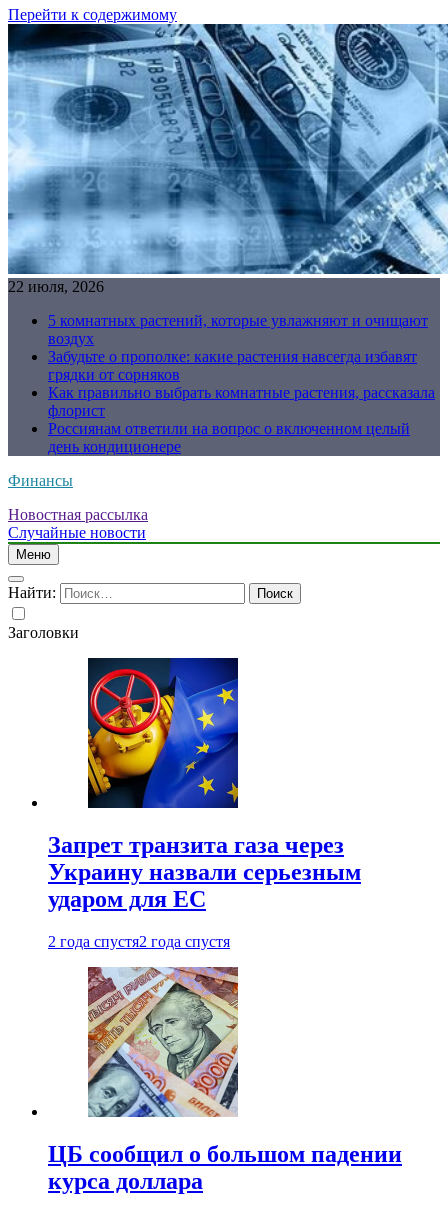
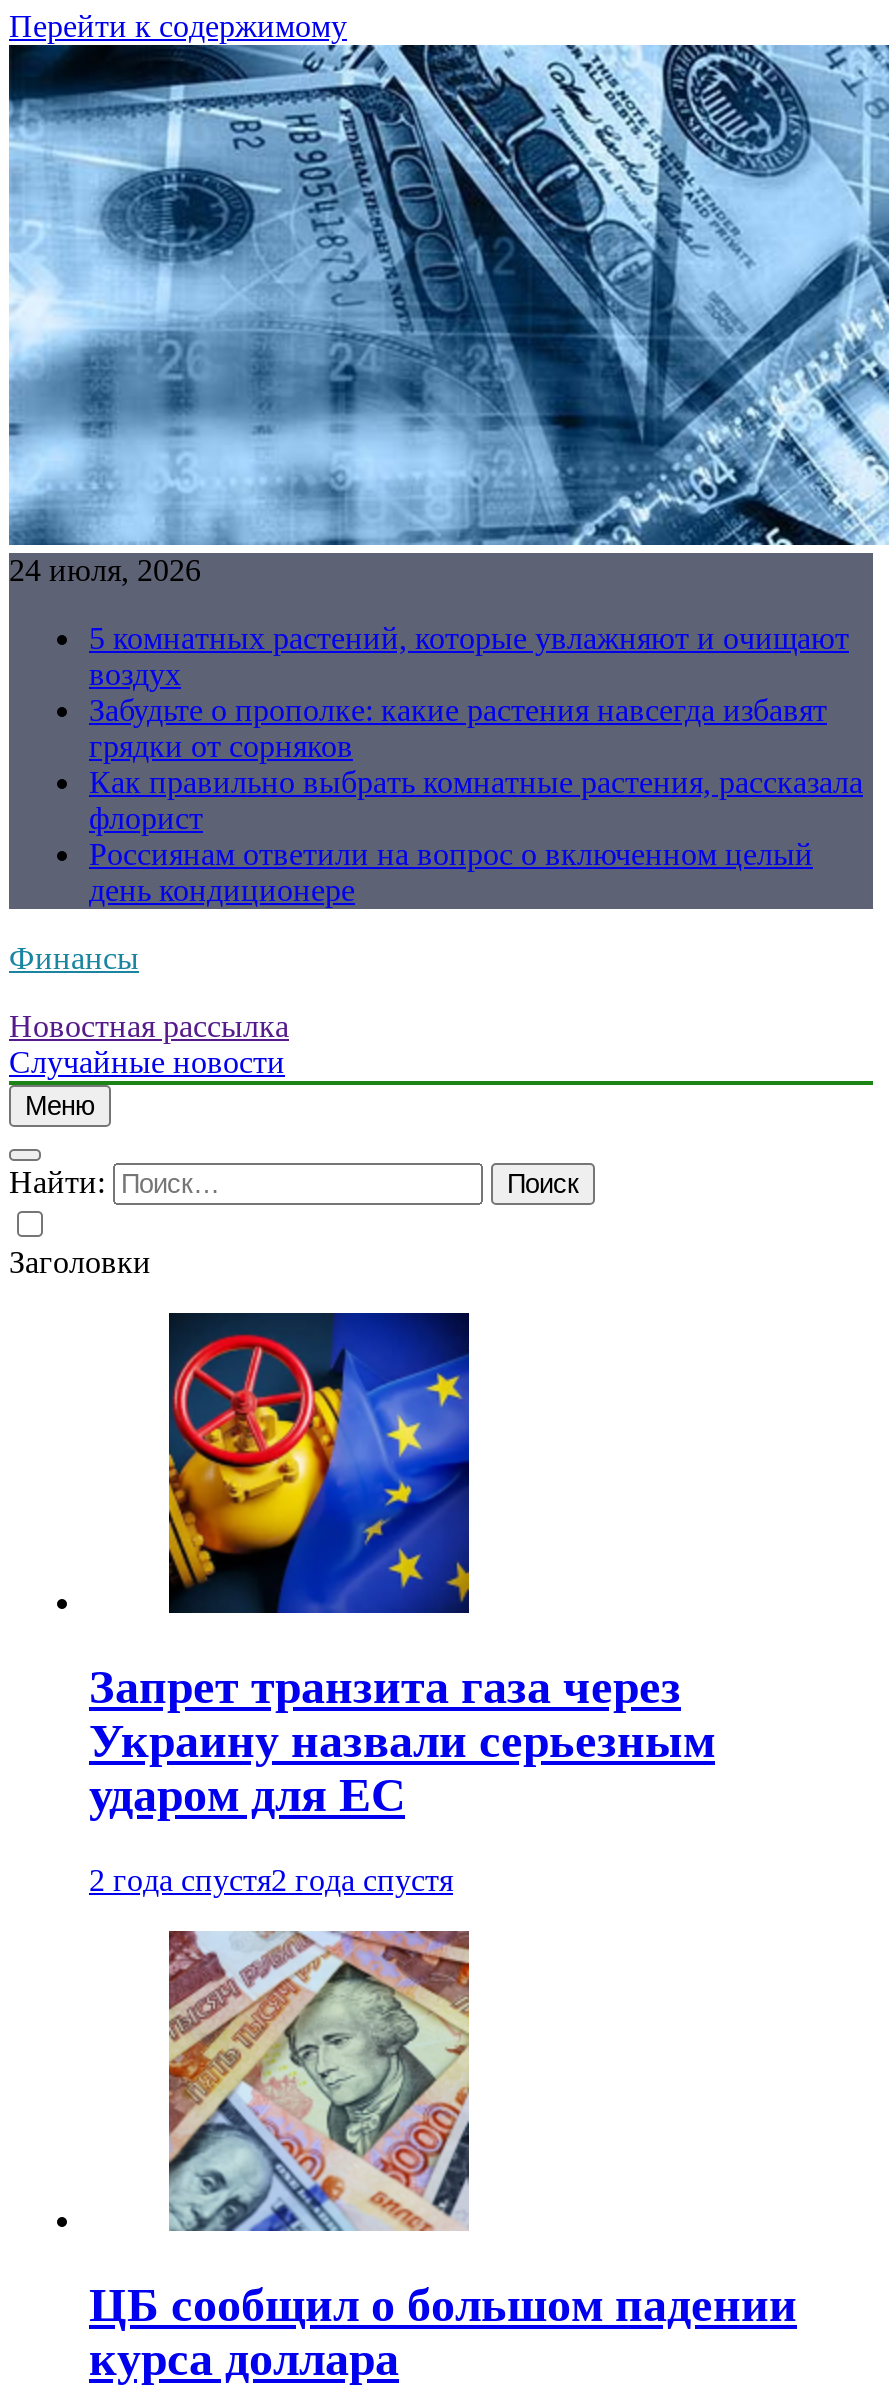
[8,278,104,295] 22 июля, 2026 -> [9,553,201,587] 24 июля, 2026

